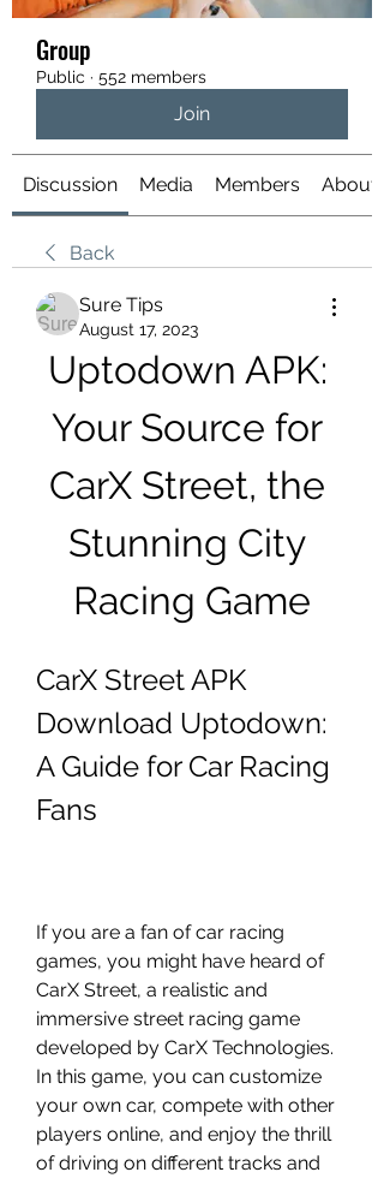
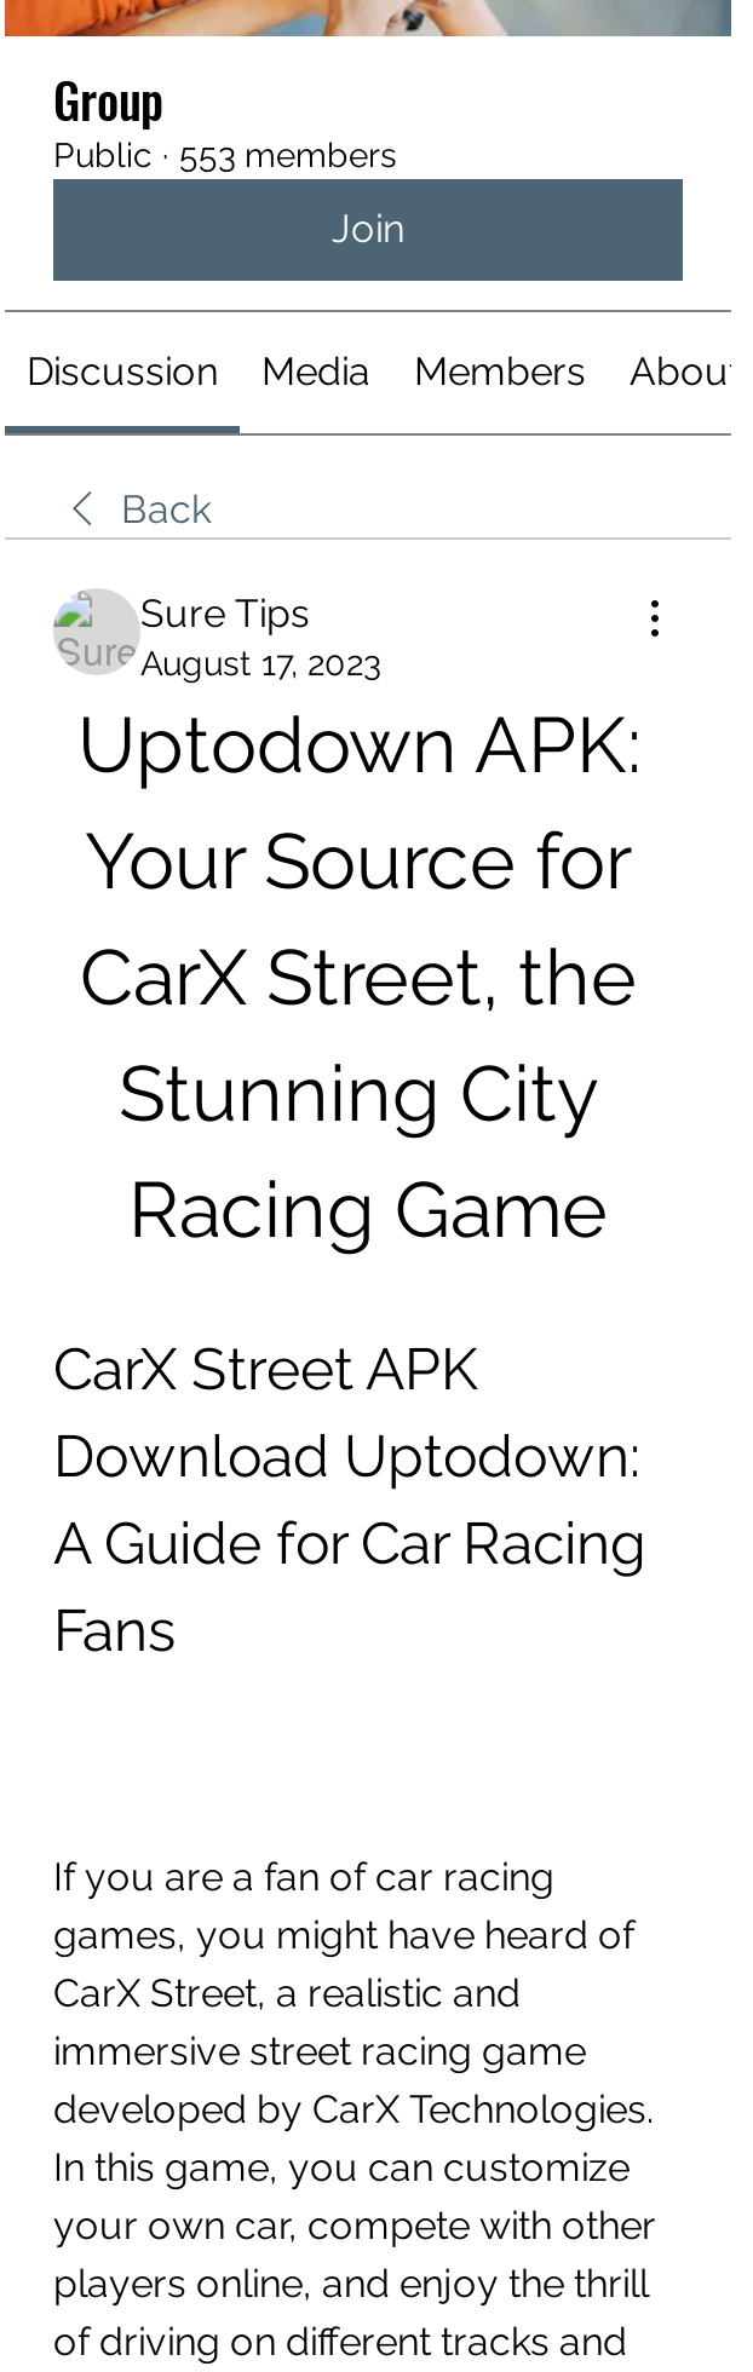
[36,67,206,87] Public · 552 members -> [53,136,397,174] Public · 553 members

